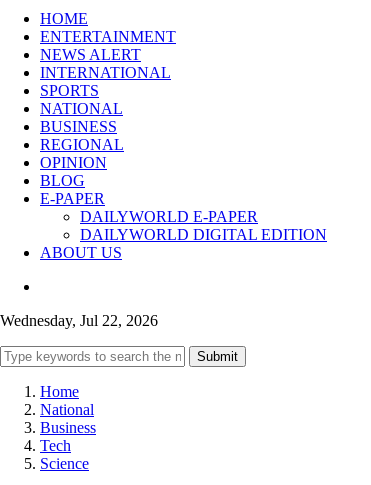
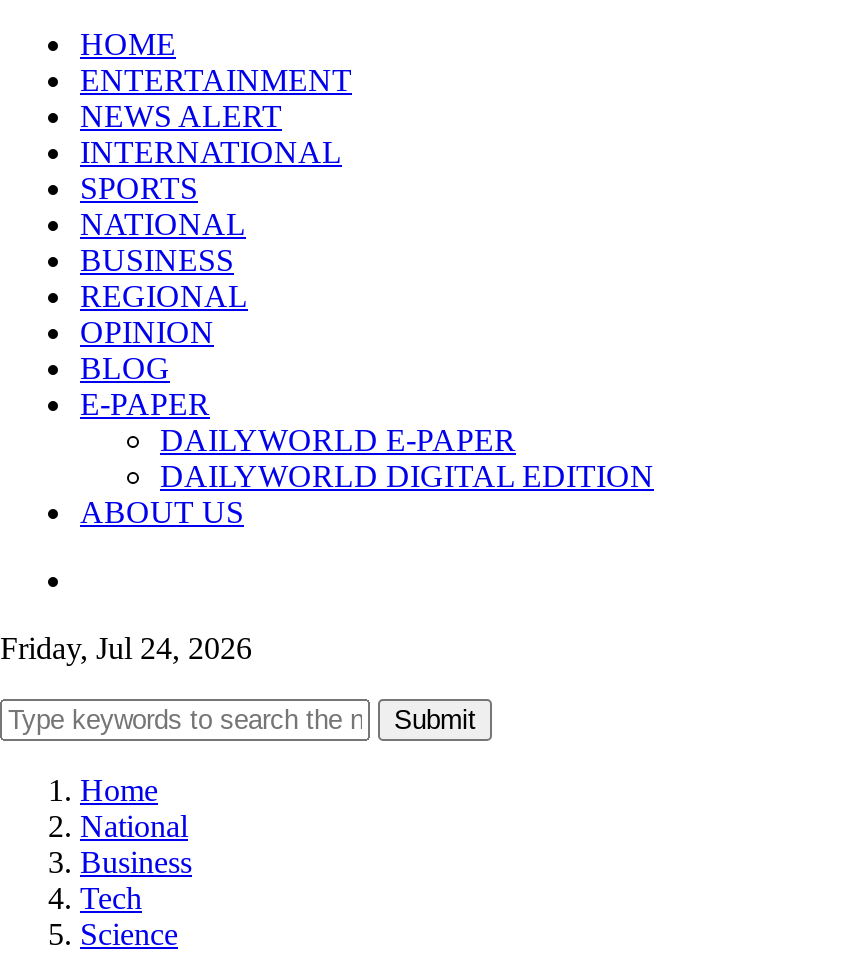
[0,312,158,329] Wednesday, Jul 22, 2026 -> [0,631,252,665] Friday, Jul 24, 2026

